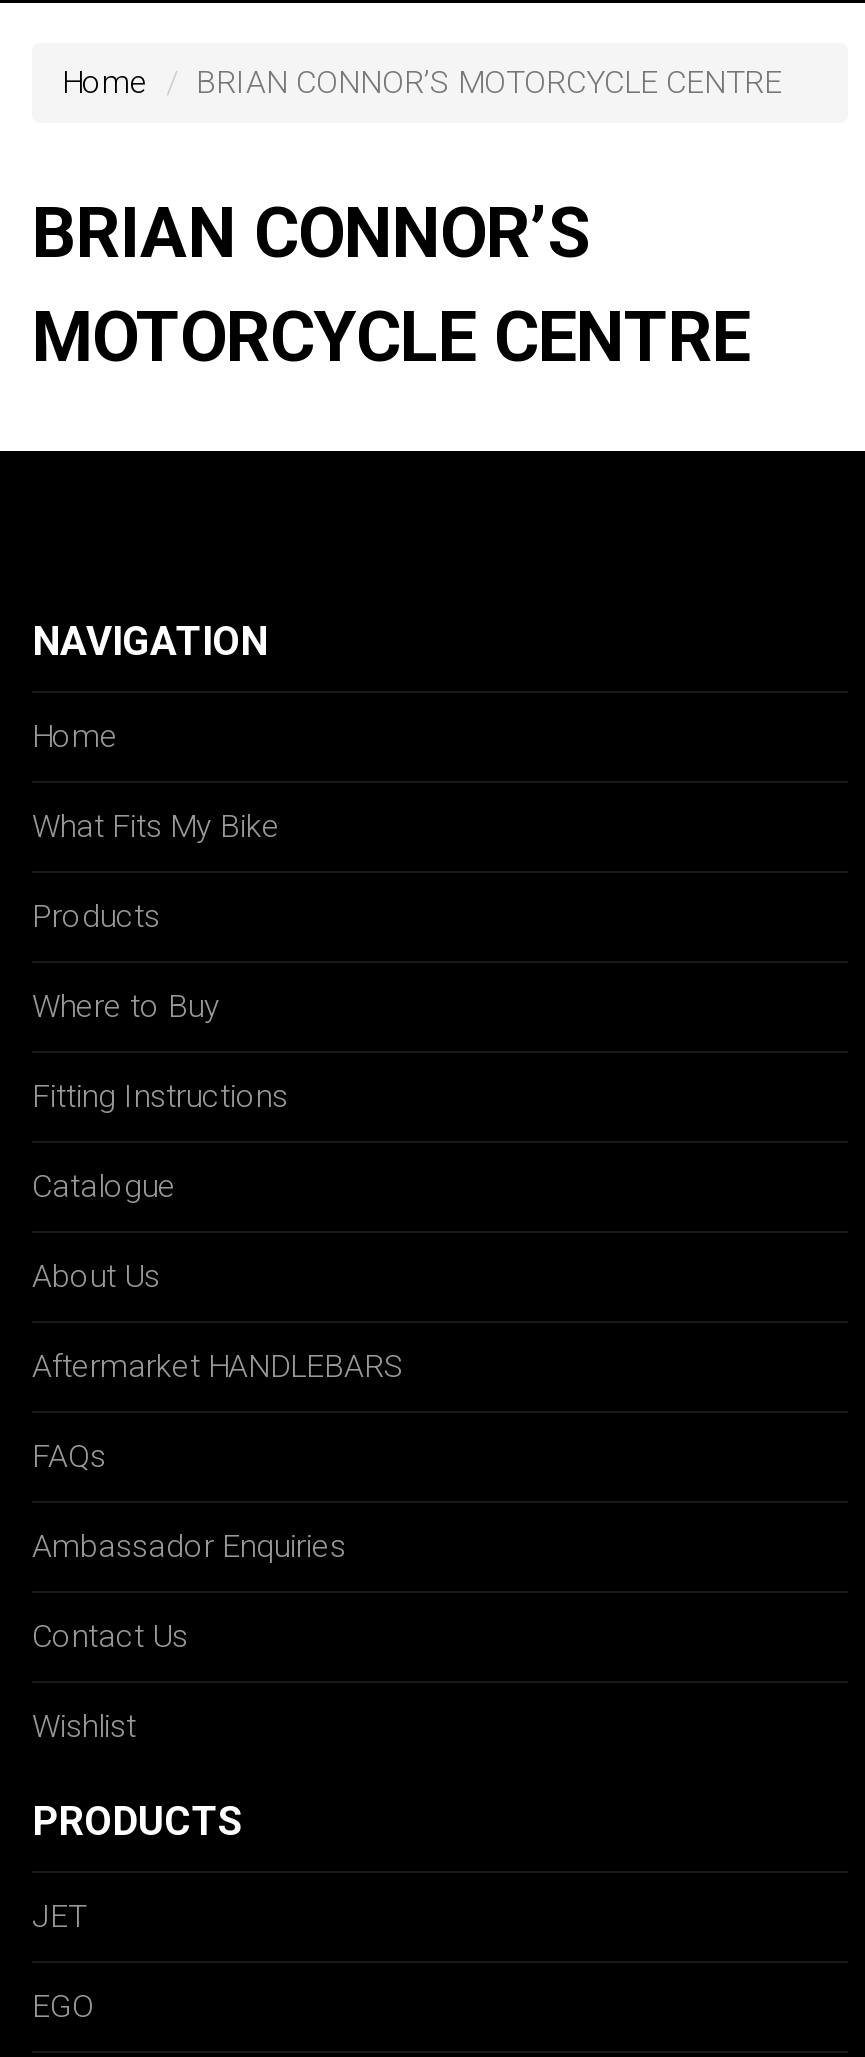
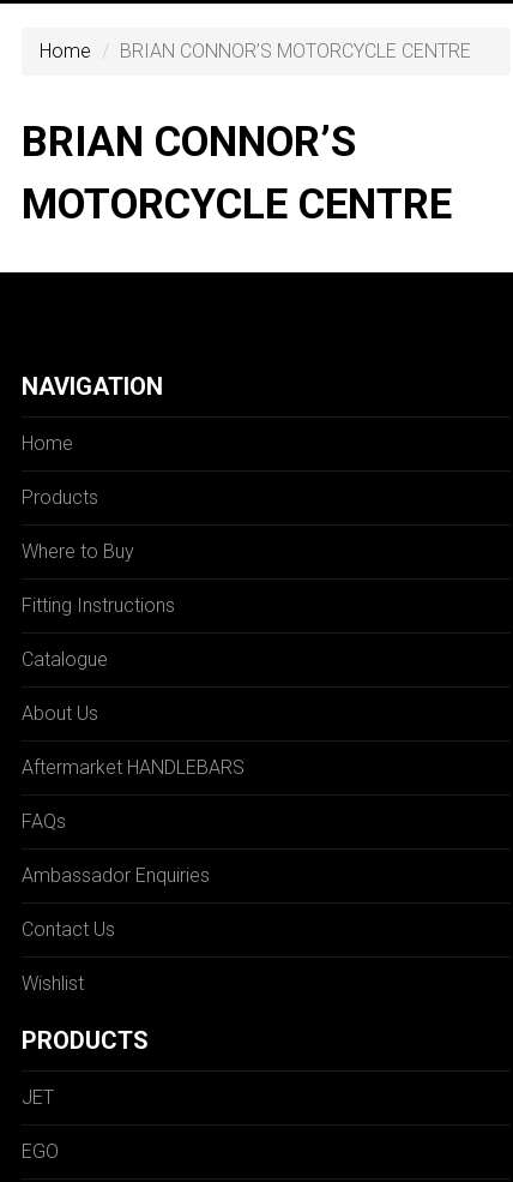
[32,807,280,845] What Fits My Bike -> none

